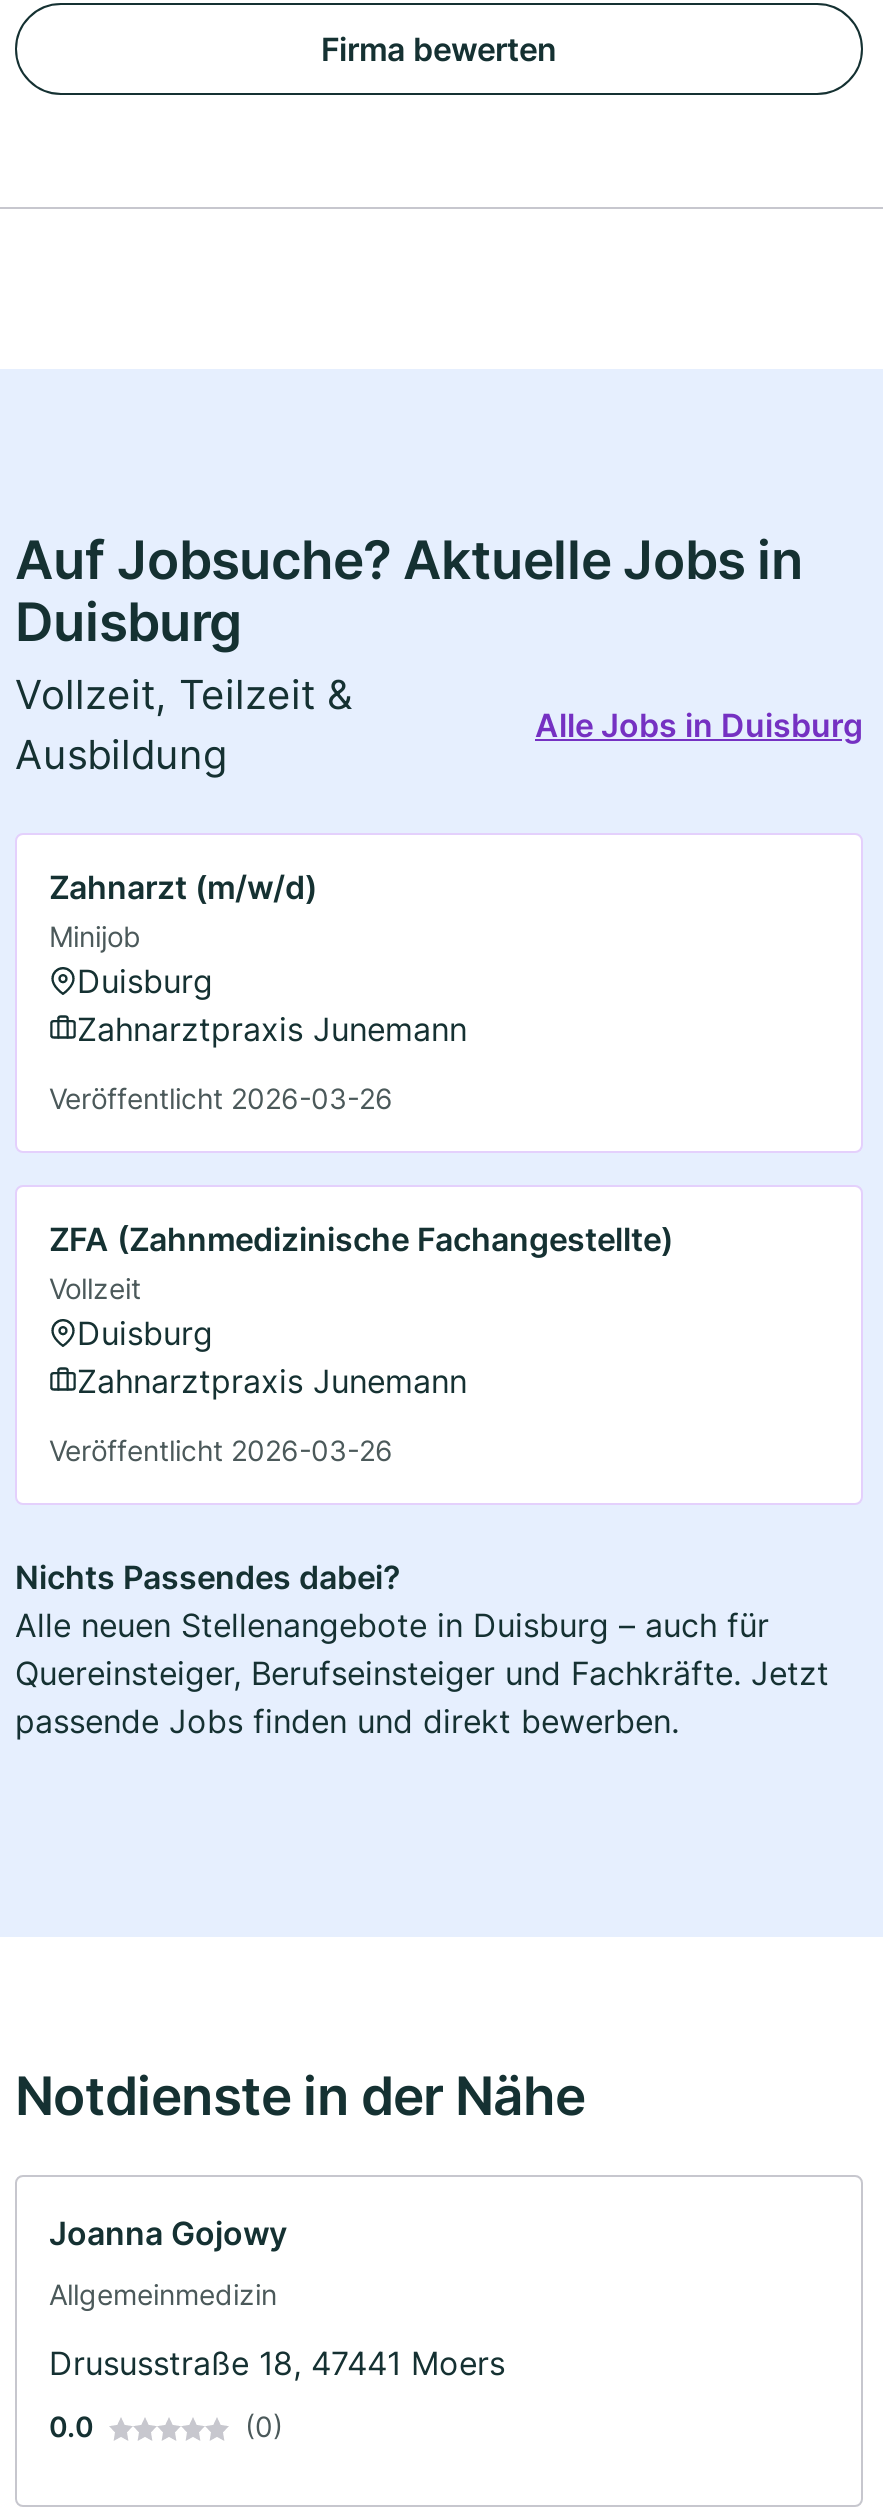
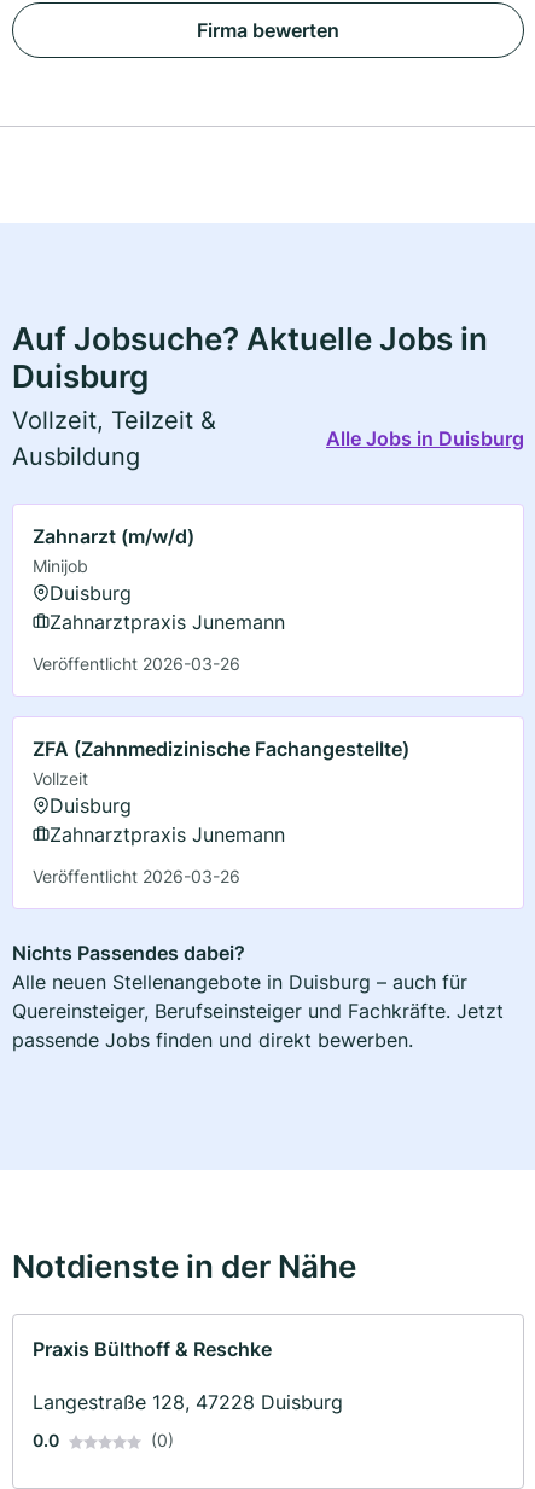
[49,2213,505,2383] Joanna Gojowy | Allgemeinmedizin | Drususstraße 18, 47441 Moers -> [33,1337,343,1414] Praxis Bülthoff & Reschke | Langestraße 128, 47228 Duisburg

